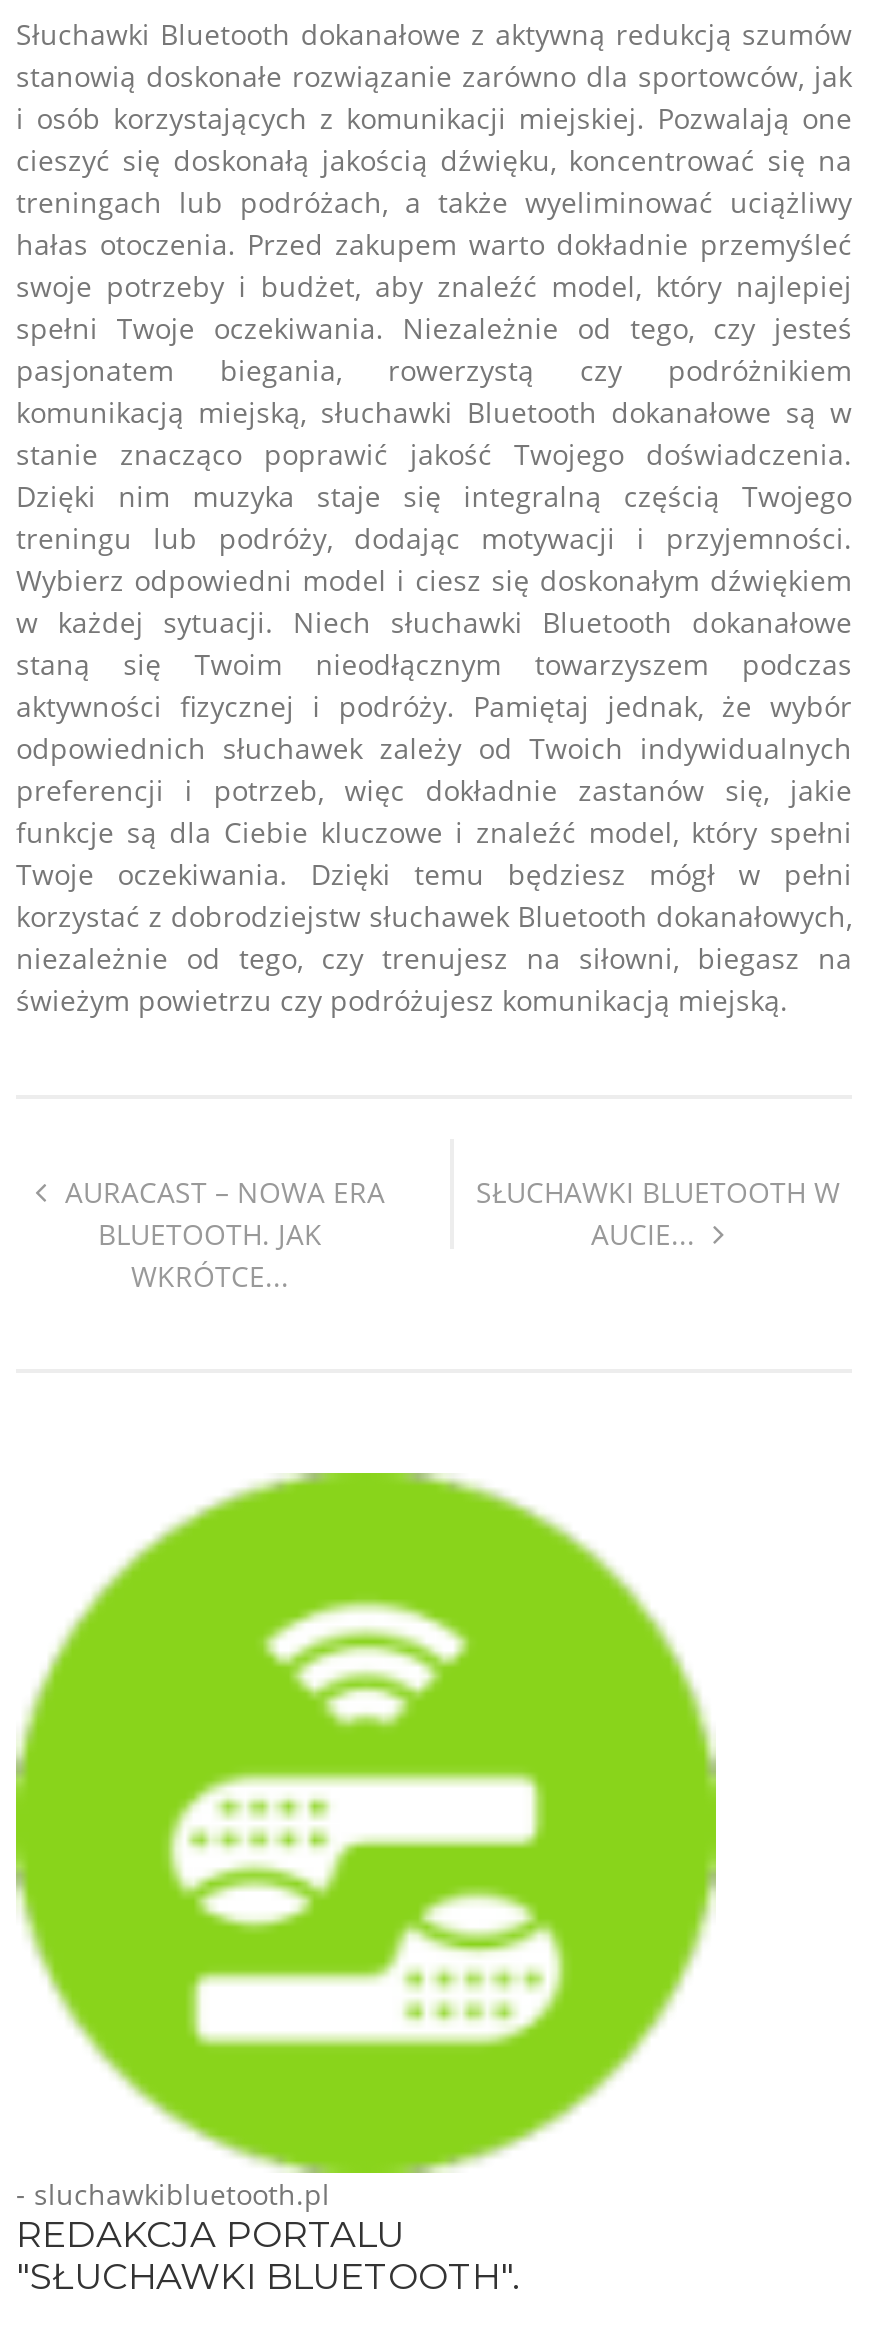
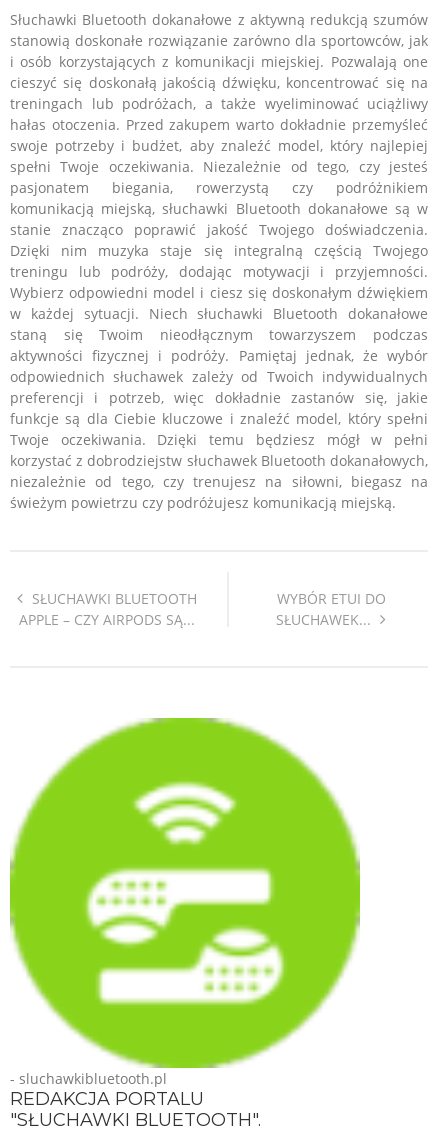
[57,1173,385,1295] AURACAST – NOWA ERA | BLUETOOTH. JAK | WKRÓTCE... -> [19,589,197,629] SŁUCHAWKI BLUETOOTH | APPLE – CZY AIRPODS SĄ...
[476,1173,840,1253] SŁUCHAWKI BLUETOOTH W | AUCIE... -> [276,589,385,629] WYBÓR ETUI DO | SŁUCHAWEK...

